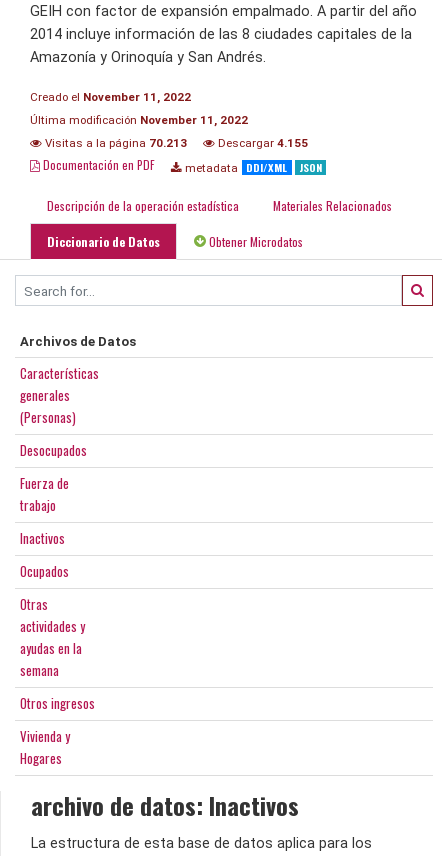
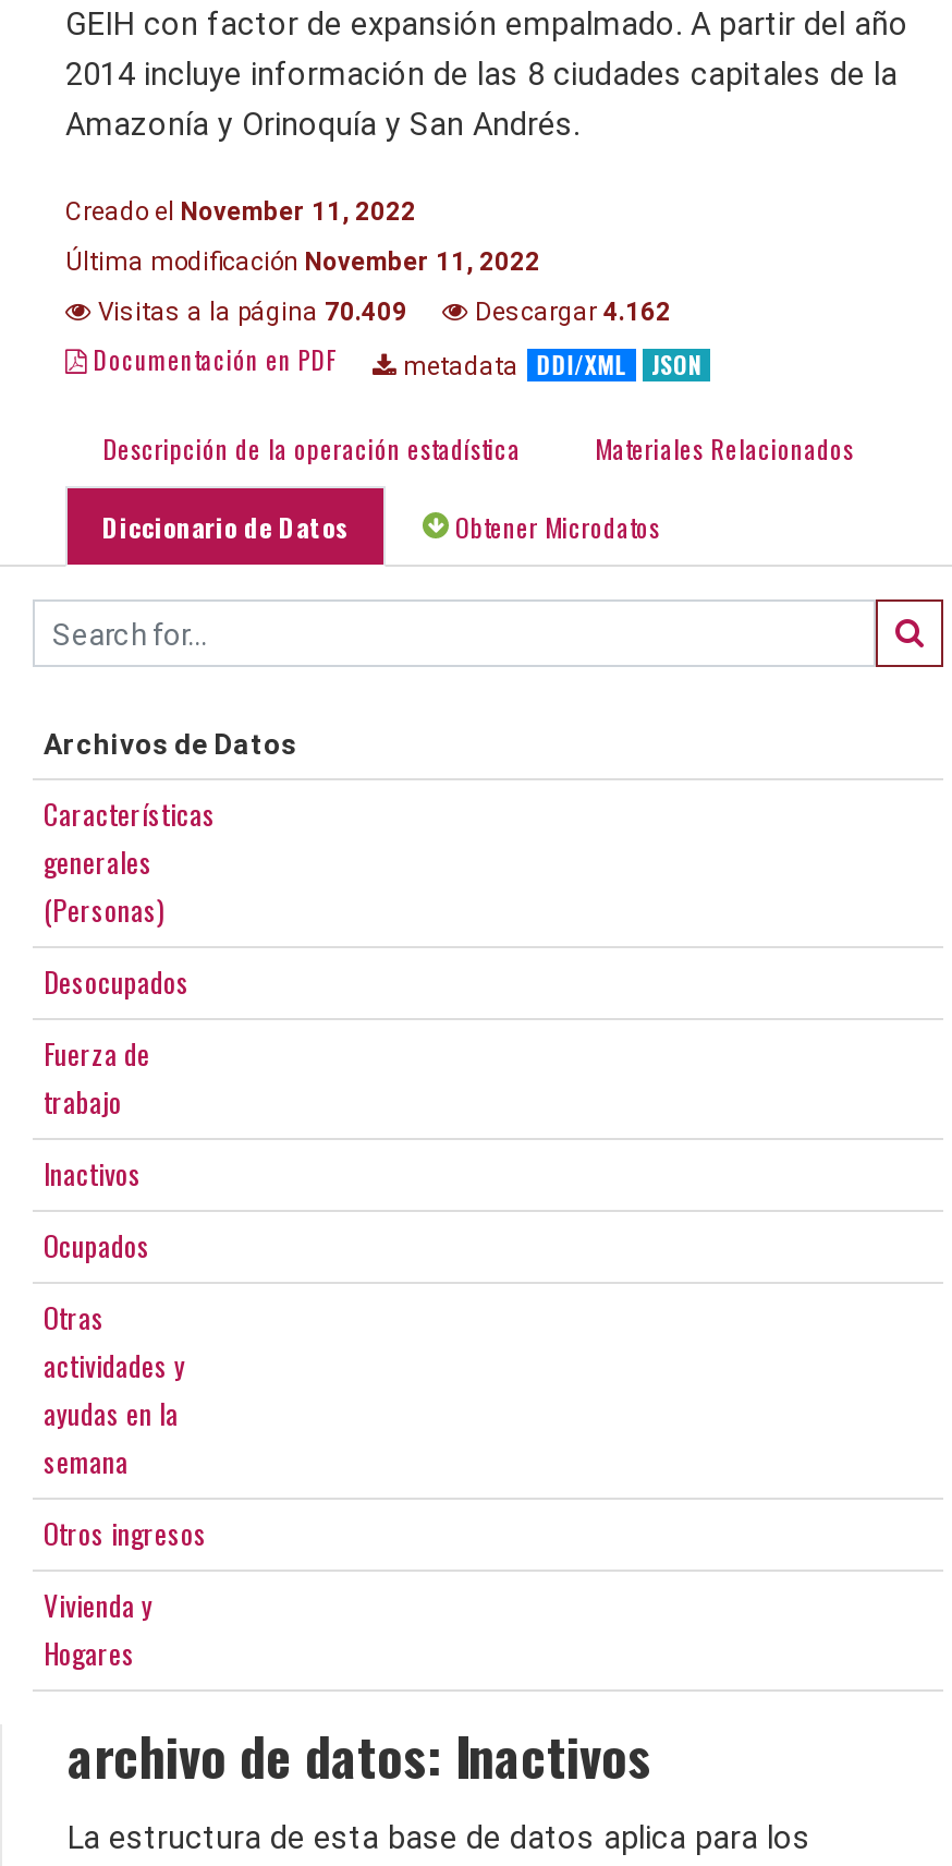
[42,136,187,150] Visitas a la página 70.213 -> [91,297,407,328] Visitas a la página 70.409
[215,136,308,150] Descargar 4.155 -> [468,297,671,328] Descargar 4.162

